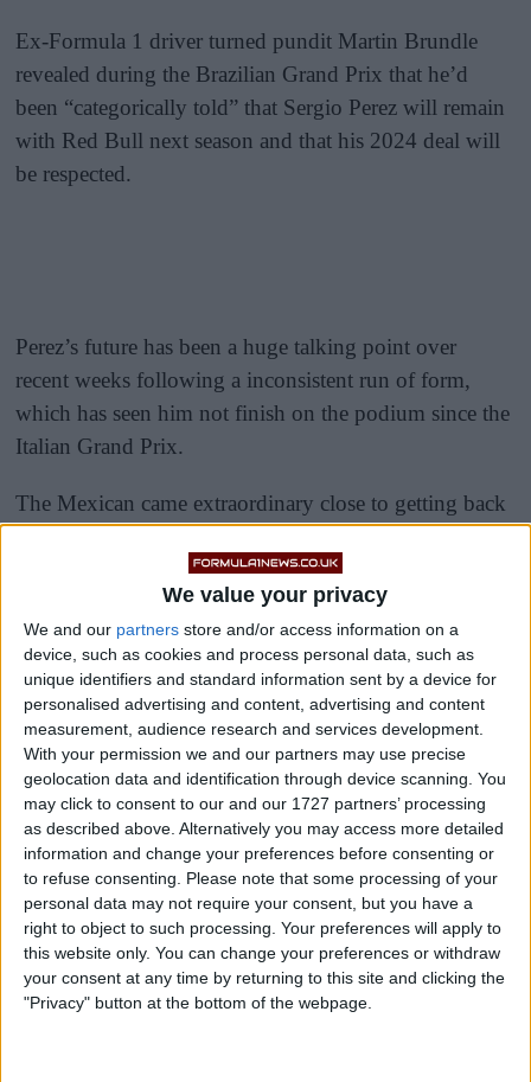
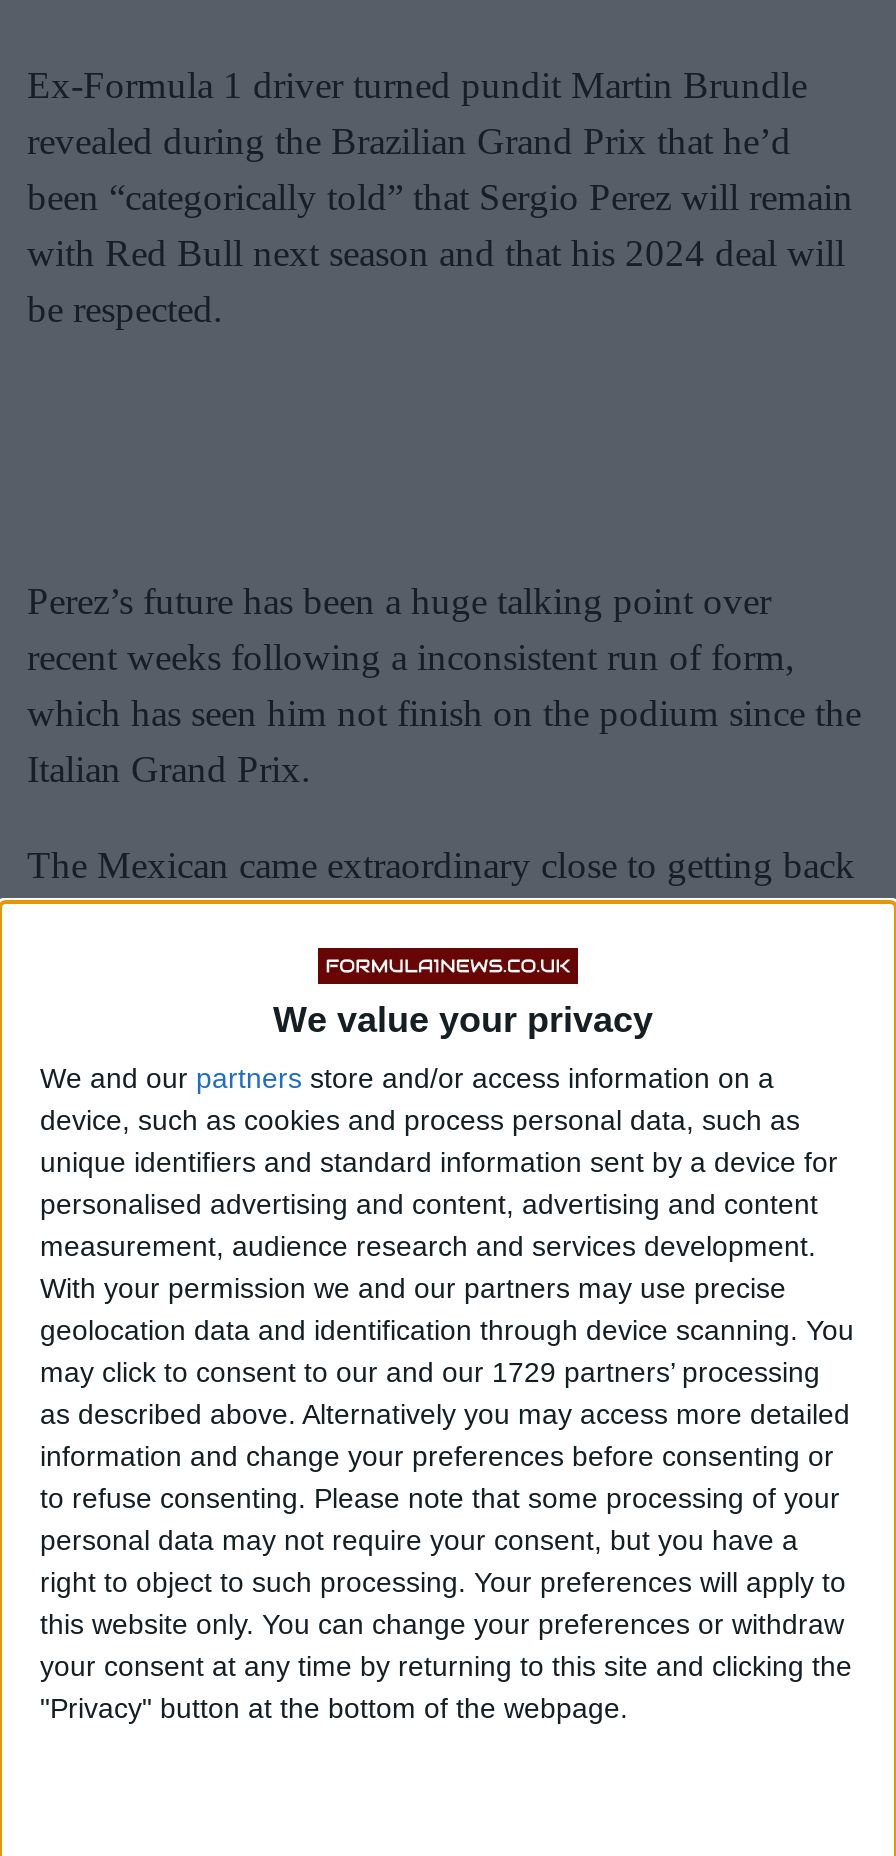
[24,794,486,813] may click to consent to our and our 1727 partners’ processing -> [40,1355,820,1387] may click to consent to our and our 1729 partners’ processing

